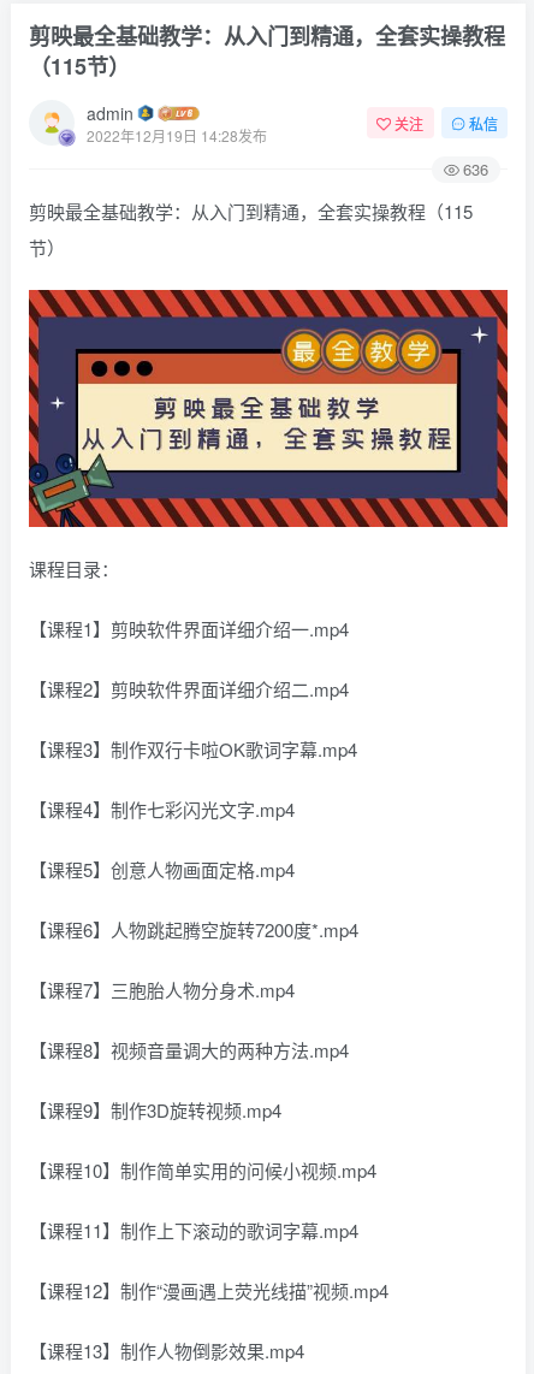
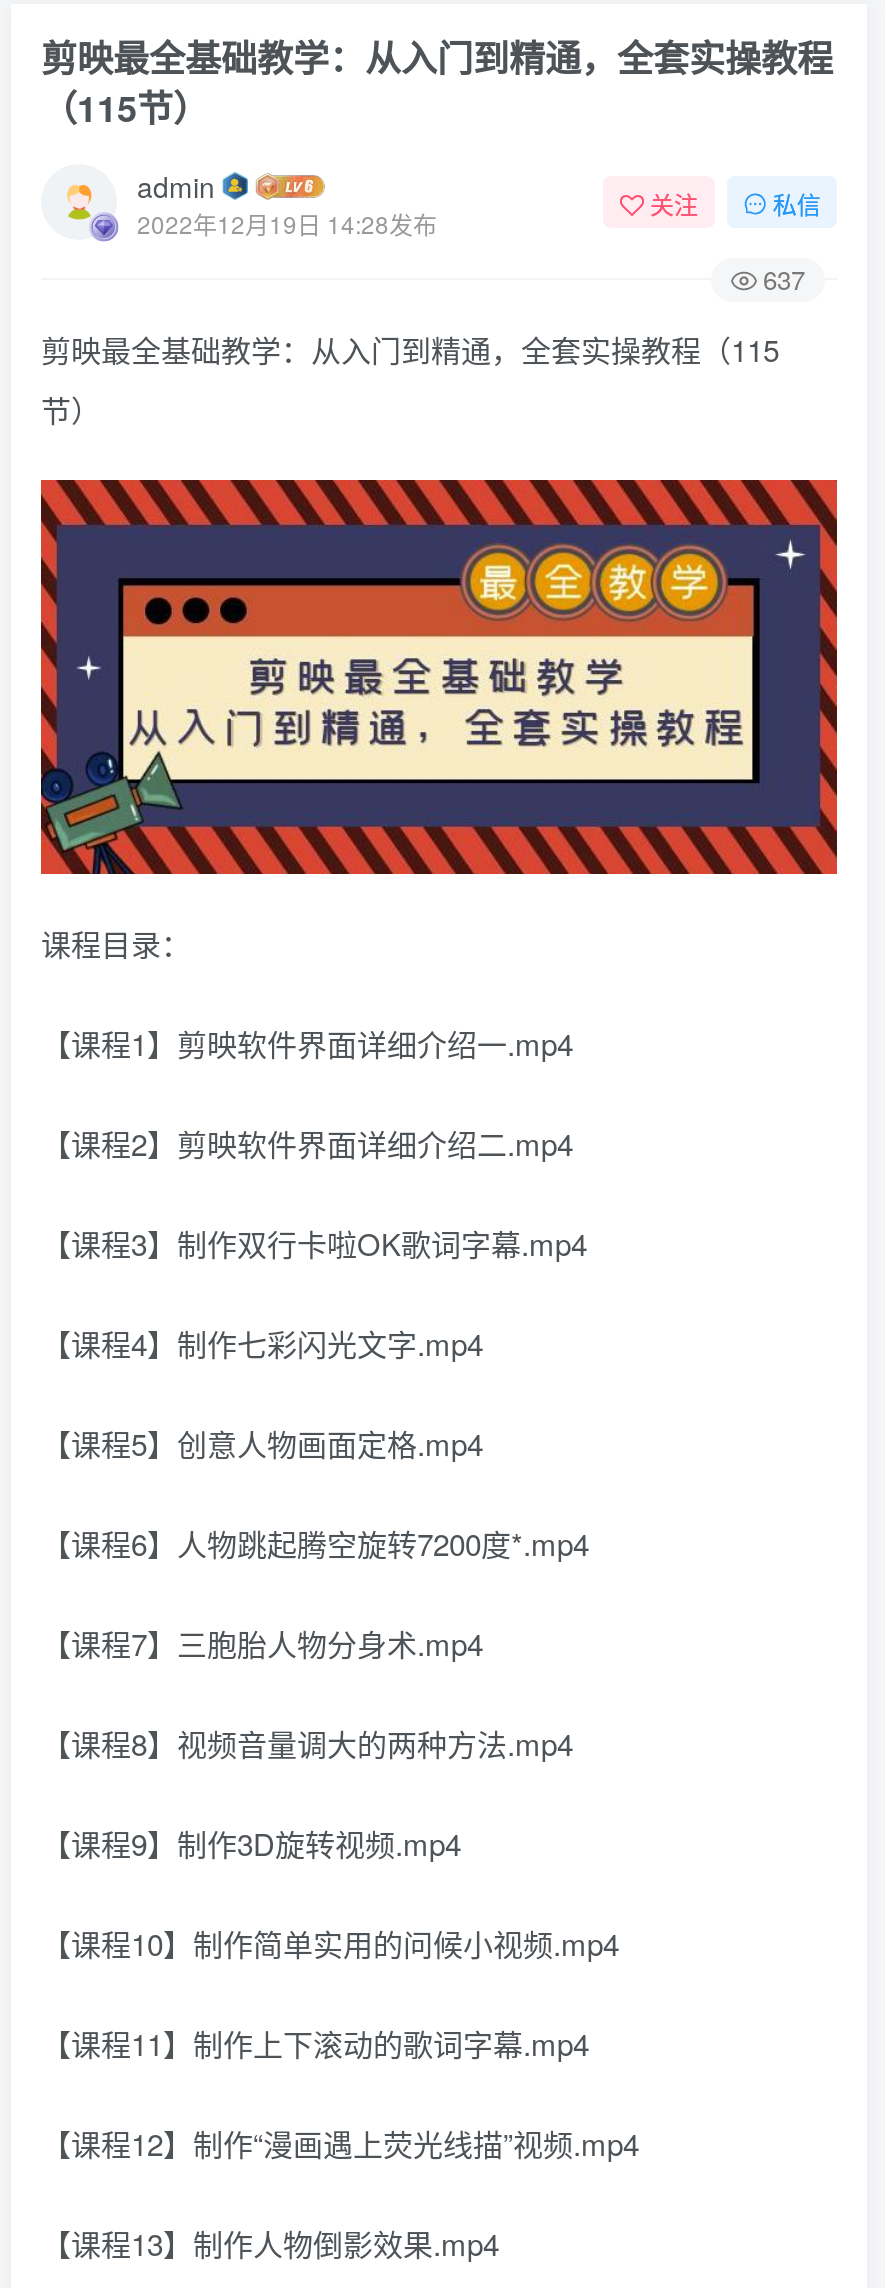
[463,158,488,180] 636 -> [763,260,805,298] 637

